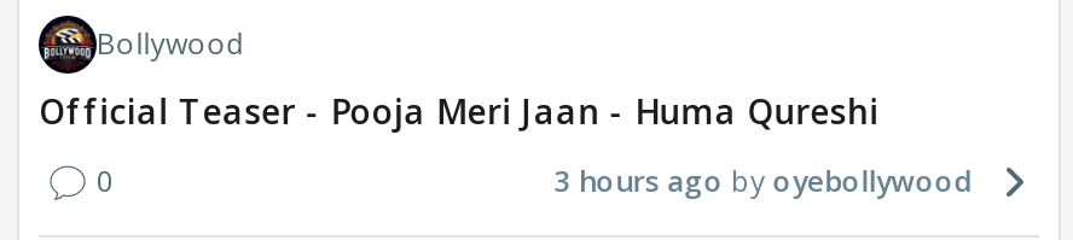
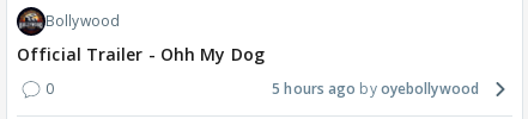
[39,88,879,134] Official Teaser - Pooja Meri Jaan - Huma Qureshi -> [17,43,264,66] Official Trailer - Ohh My Dog
[554,161,971,202] 3 hours ago oyebollywood -> [272,79,479,99] 5 hours ago oyebollywood

